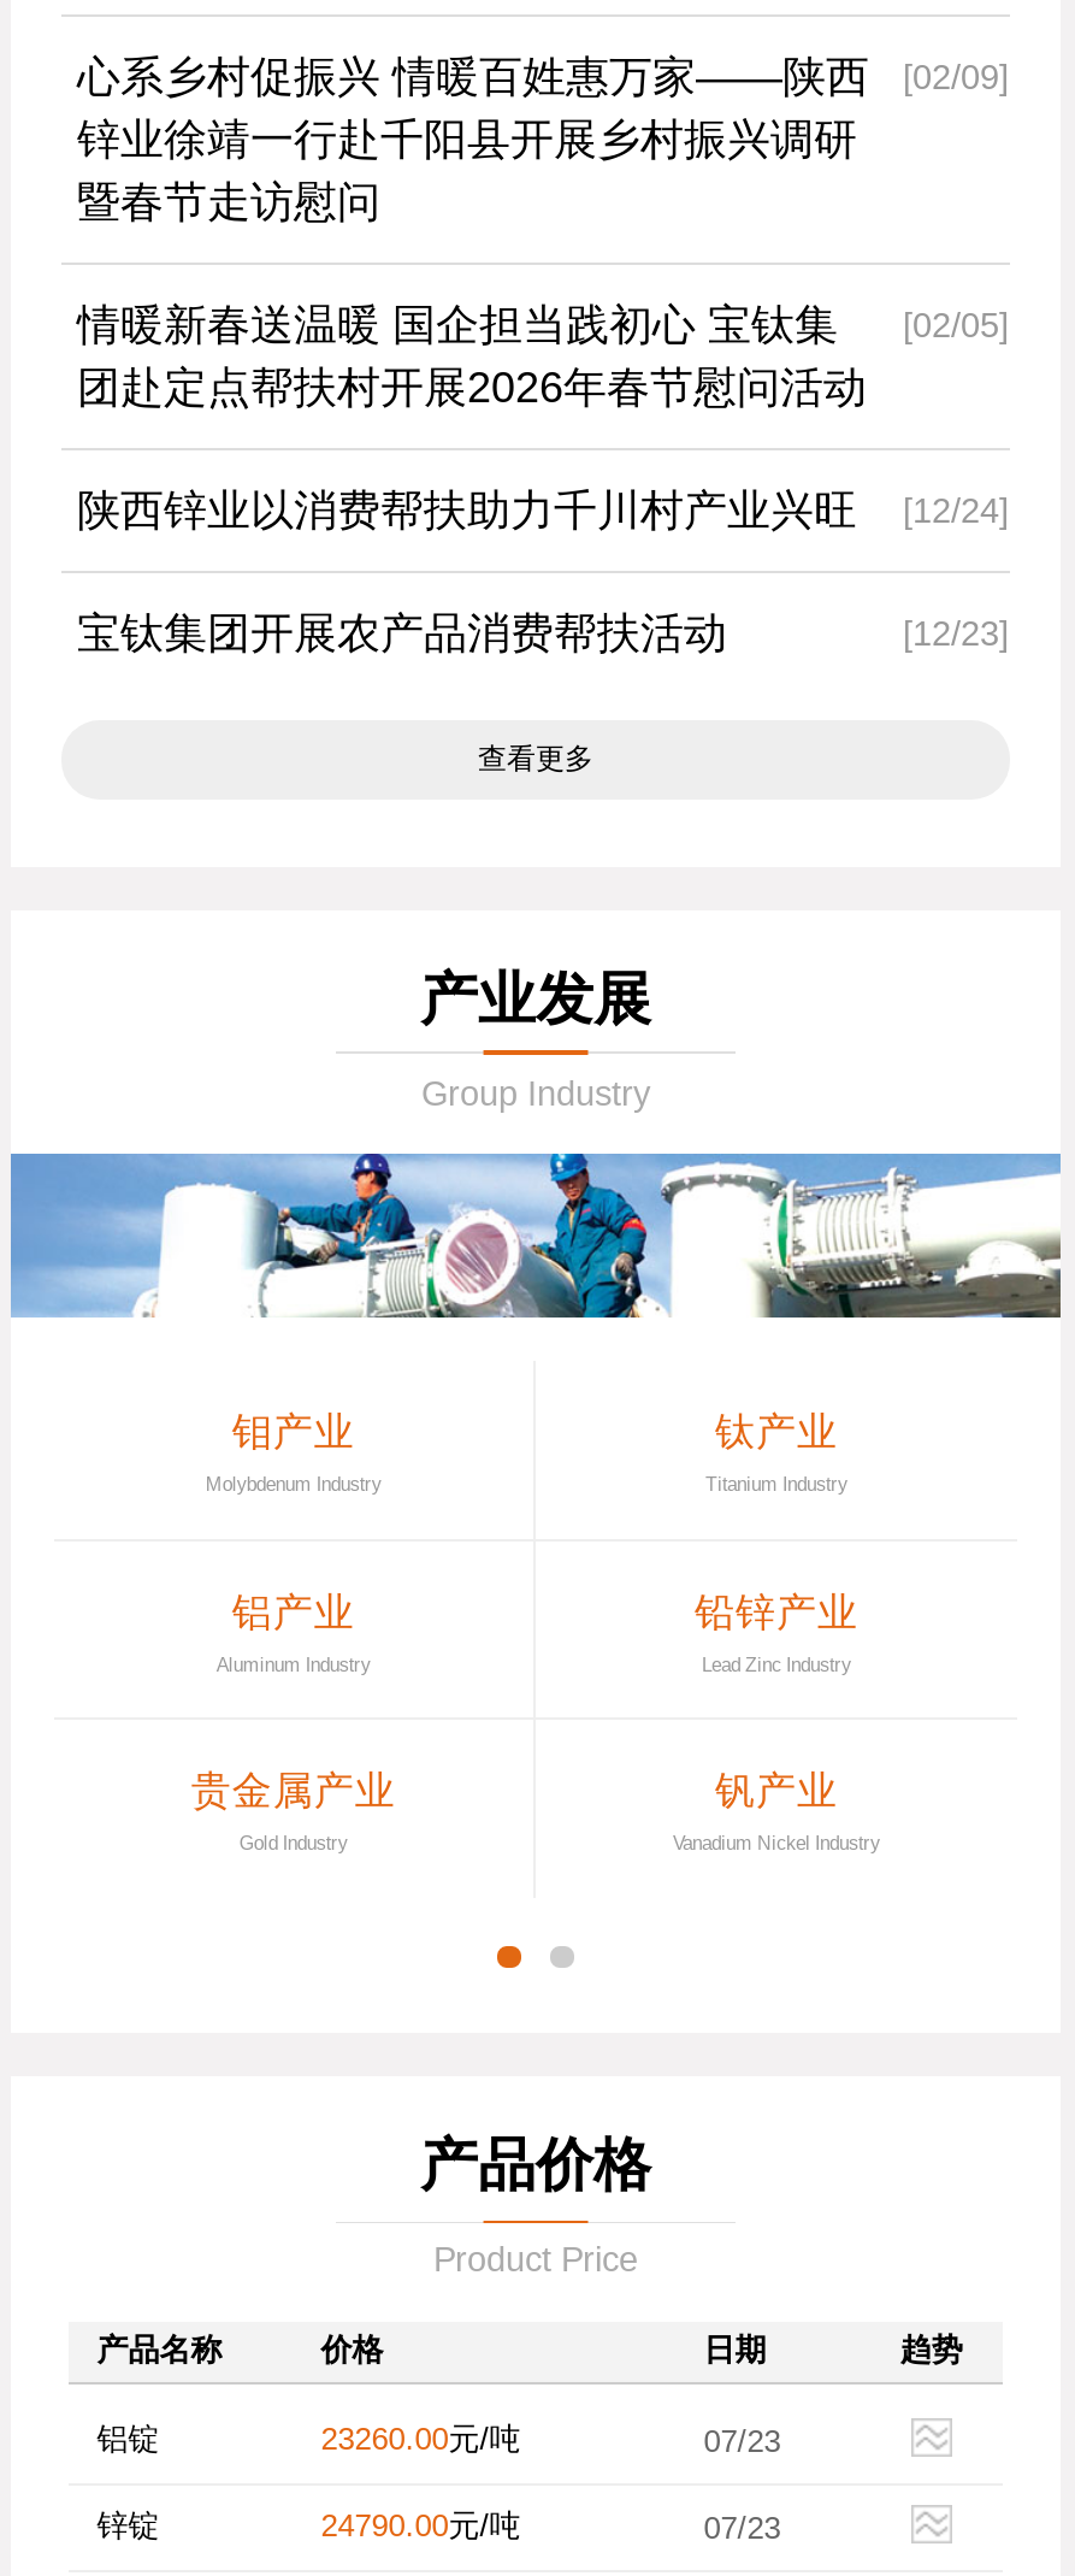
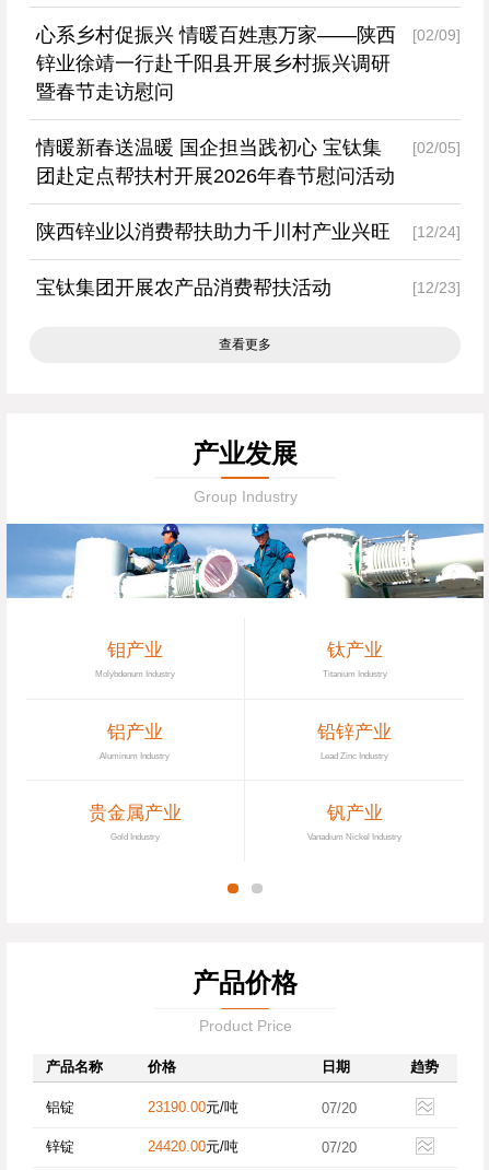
[321,2420,521,2456] 23260.00元/吨 -> [147,1098,238,1115] 23190.00元/吨
[704,2422,781,2458] 07/23 -> [321,1100,356,1116] 07/20
[321,2506,521,2543] 24790.00元/吨 -> [147,1138,238,1154] 24420.00元/吨
[704,2509,781,2545] 07/23 -> [321,1139,356,1155] 07/20

